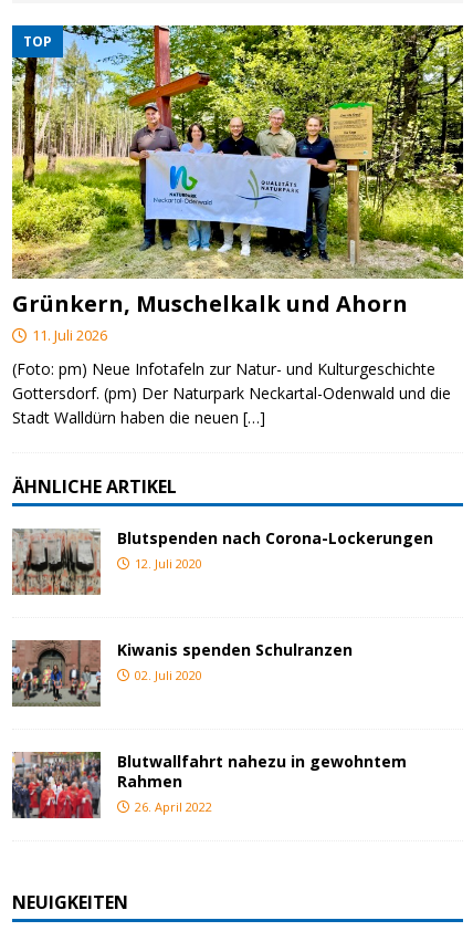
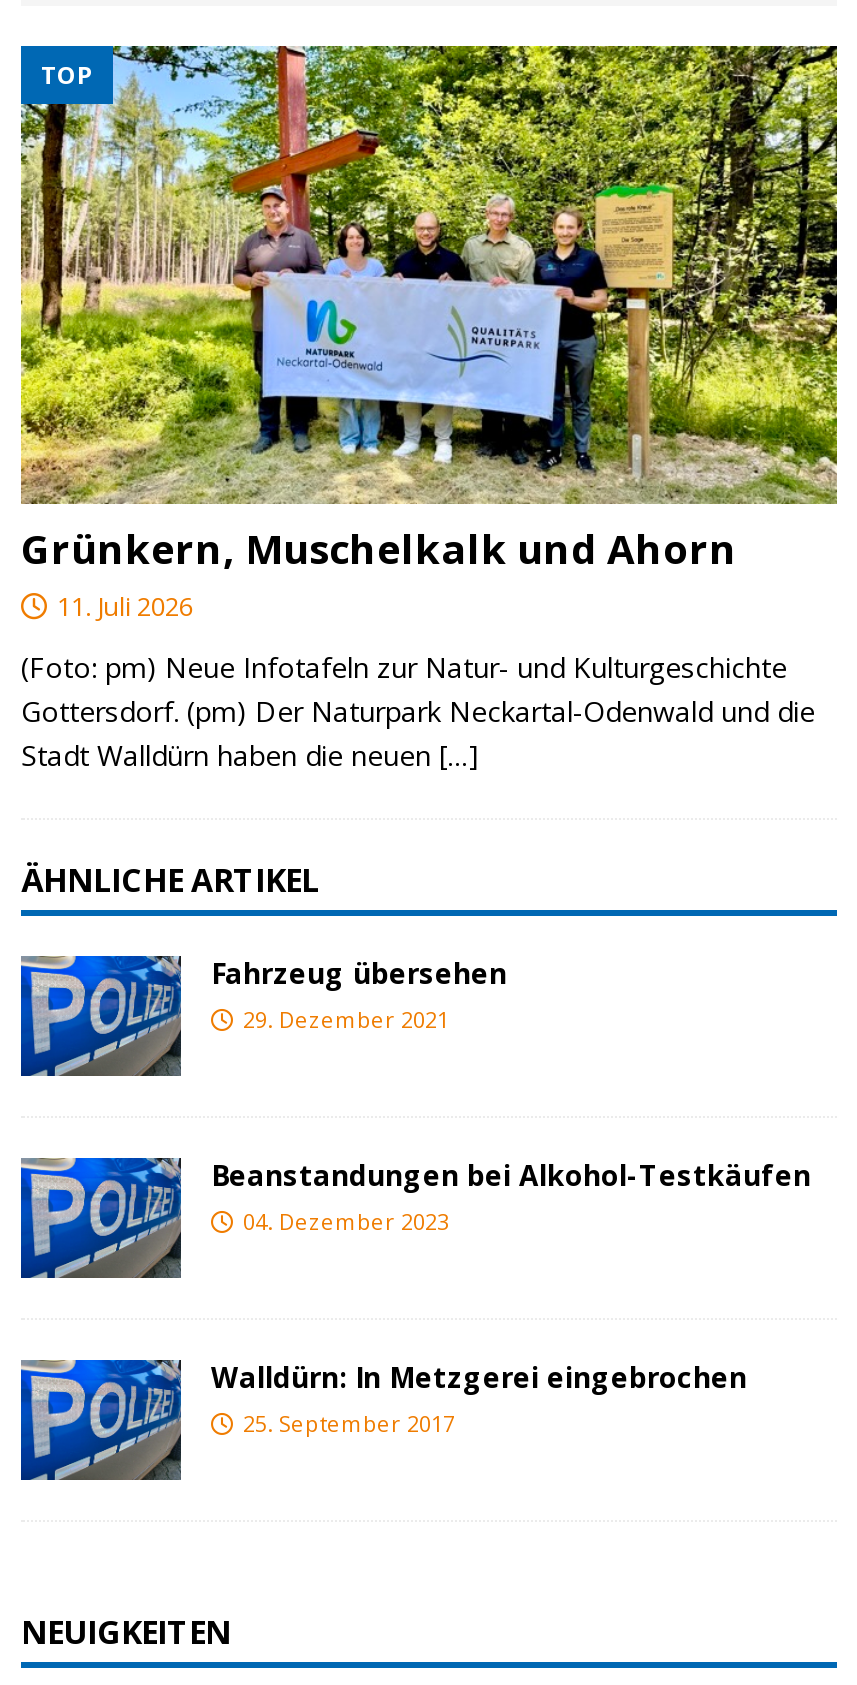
[11,527,433,595] [image] | Blutspenden nach Corona-Lockerungen | 12. Juli 2020 -> [19,954,507,1078] [image] | Fahrzeug übersehen | 29. Dezember 2021
[11,639,353,707] [image] | Kiwanis spenden Schulranzen | 02. Juli 2020 -> [19,1156,811,1280] [image] | Beanstandungen bei Alkohol-Testkäufen | 04. Dezember 2023
[11,751,407,819] [image] | Blutwallfahrt nahezu in gewohntem | Rahmen | 26. April 2022 -> [19,1358,747,1482] [image] | Walldürn: In Metzgerei eingebrochen | 25. September 2017

